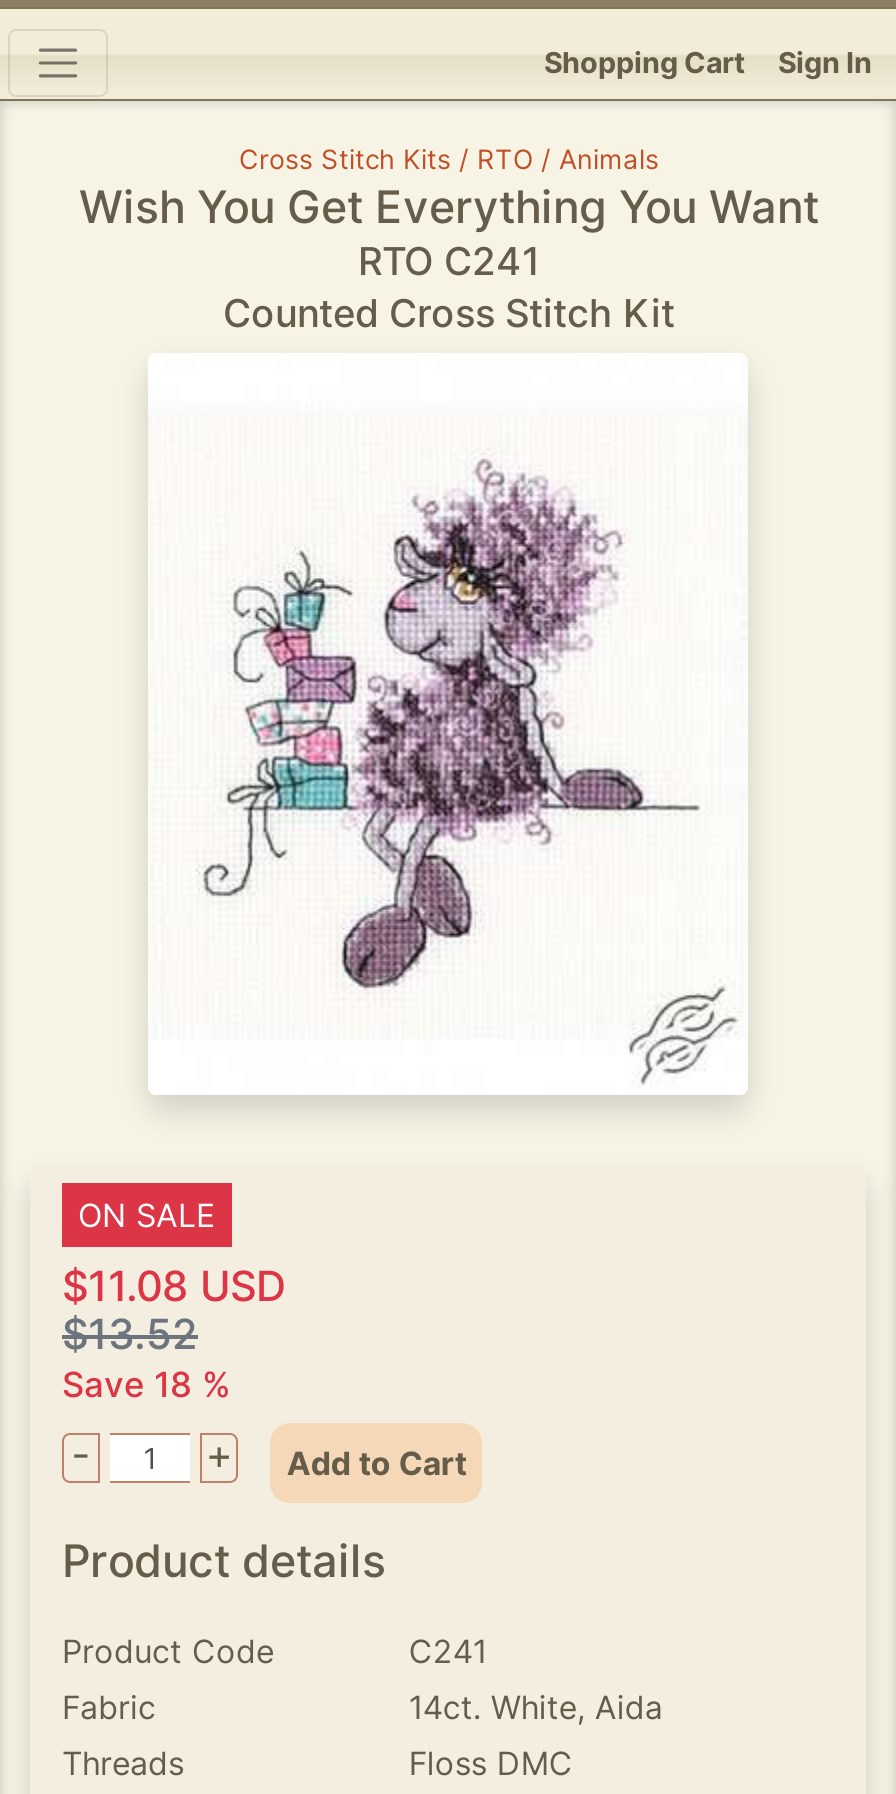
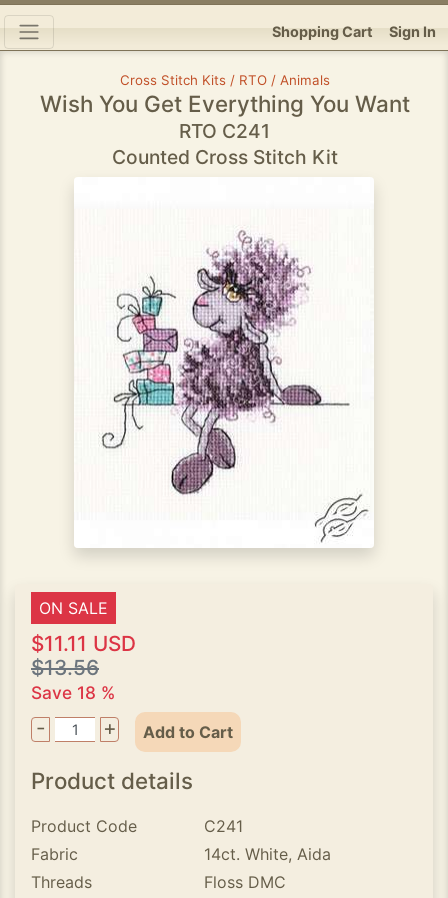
[62,1261,286,1311] $11.08 USD -> [31,631,136,656] $11.11 USD
[62,1309,198,1359] $13.52 -> [31,655,99,680] $13.56

